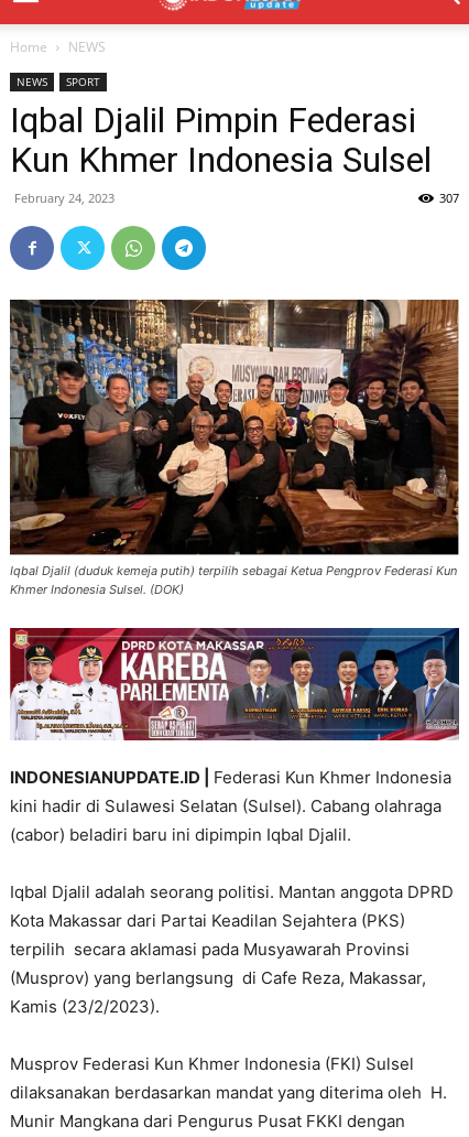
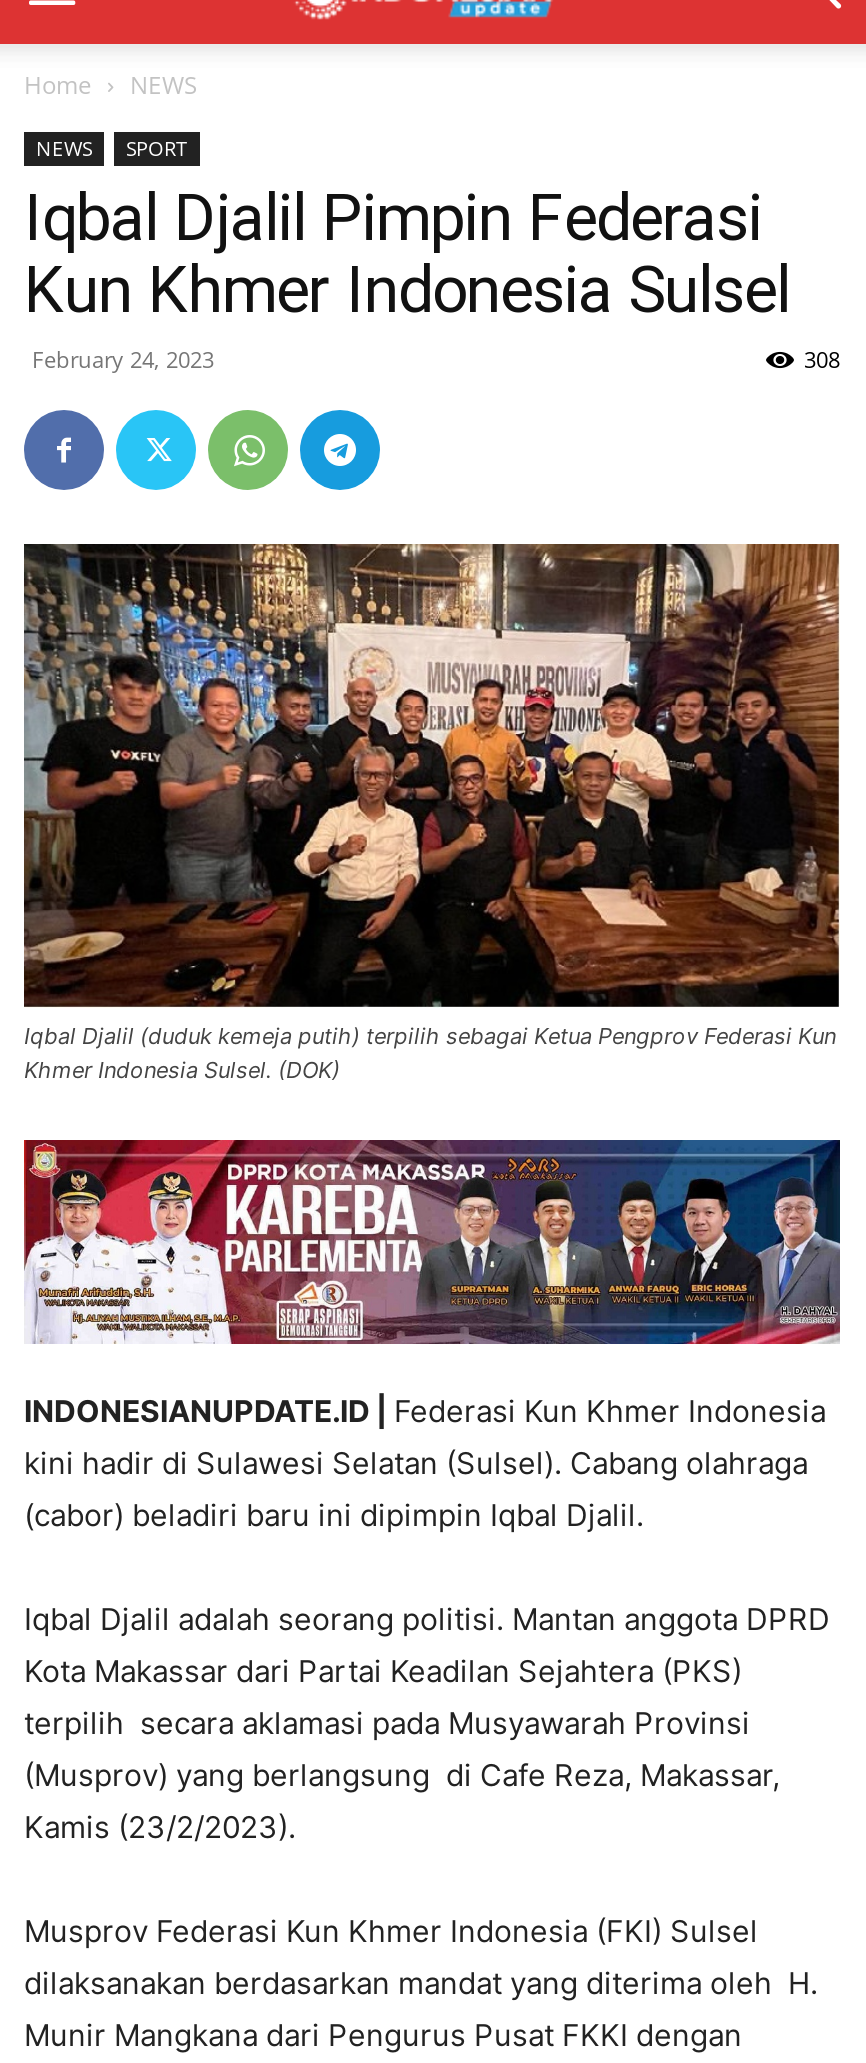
[439,189,459,206] 307 -> [804,344,840,374] 308

